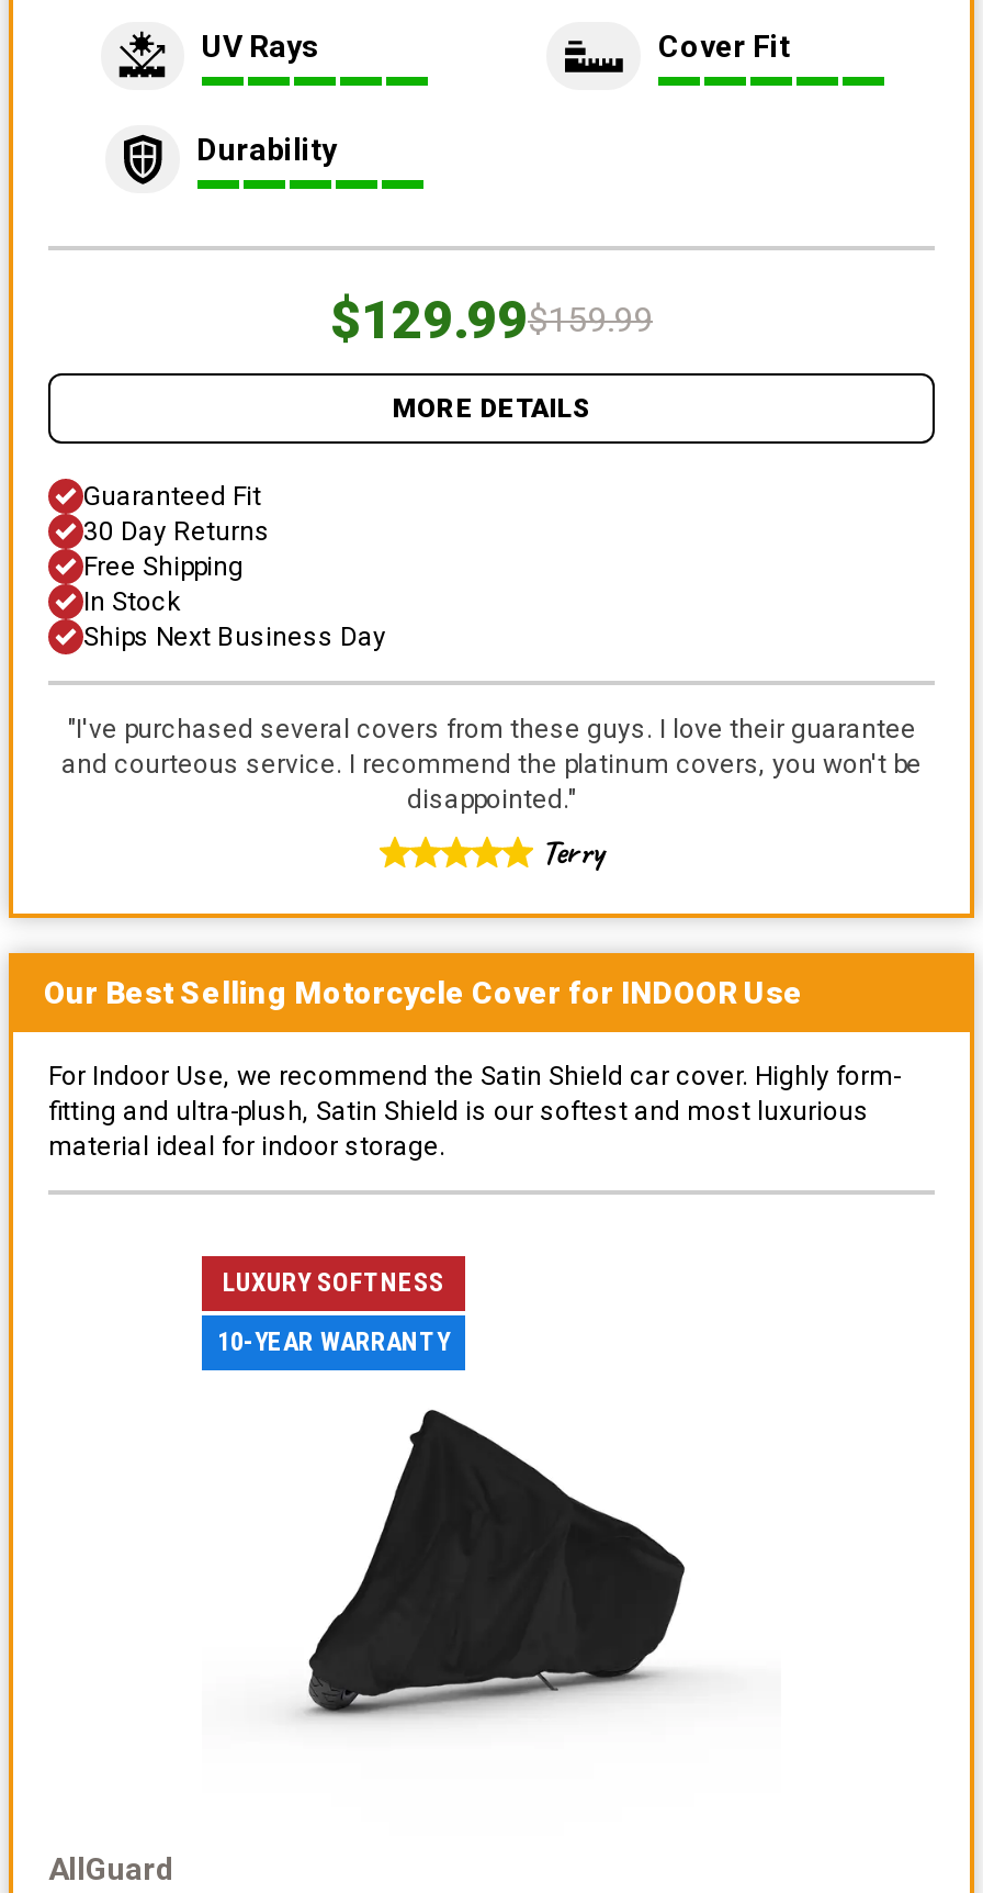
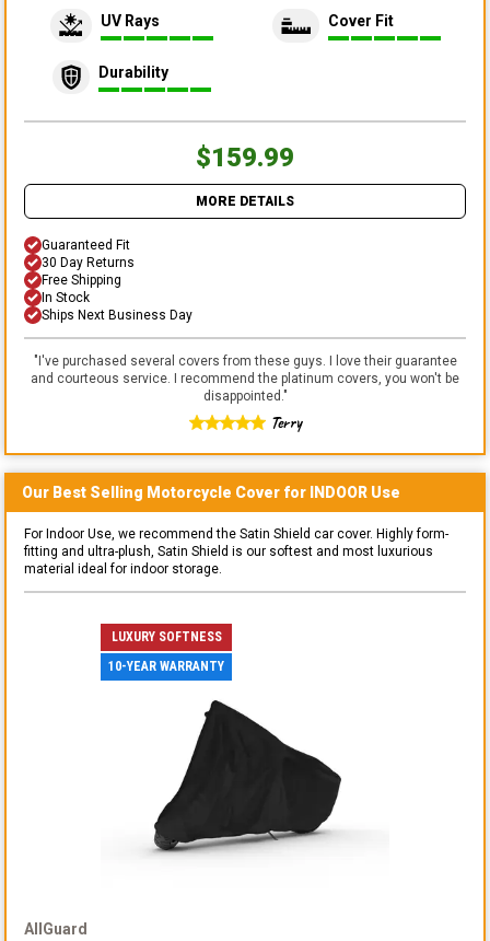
[330,290,653,351] $129.99$159.99 -> [196,142,294,173] $159.99

